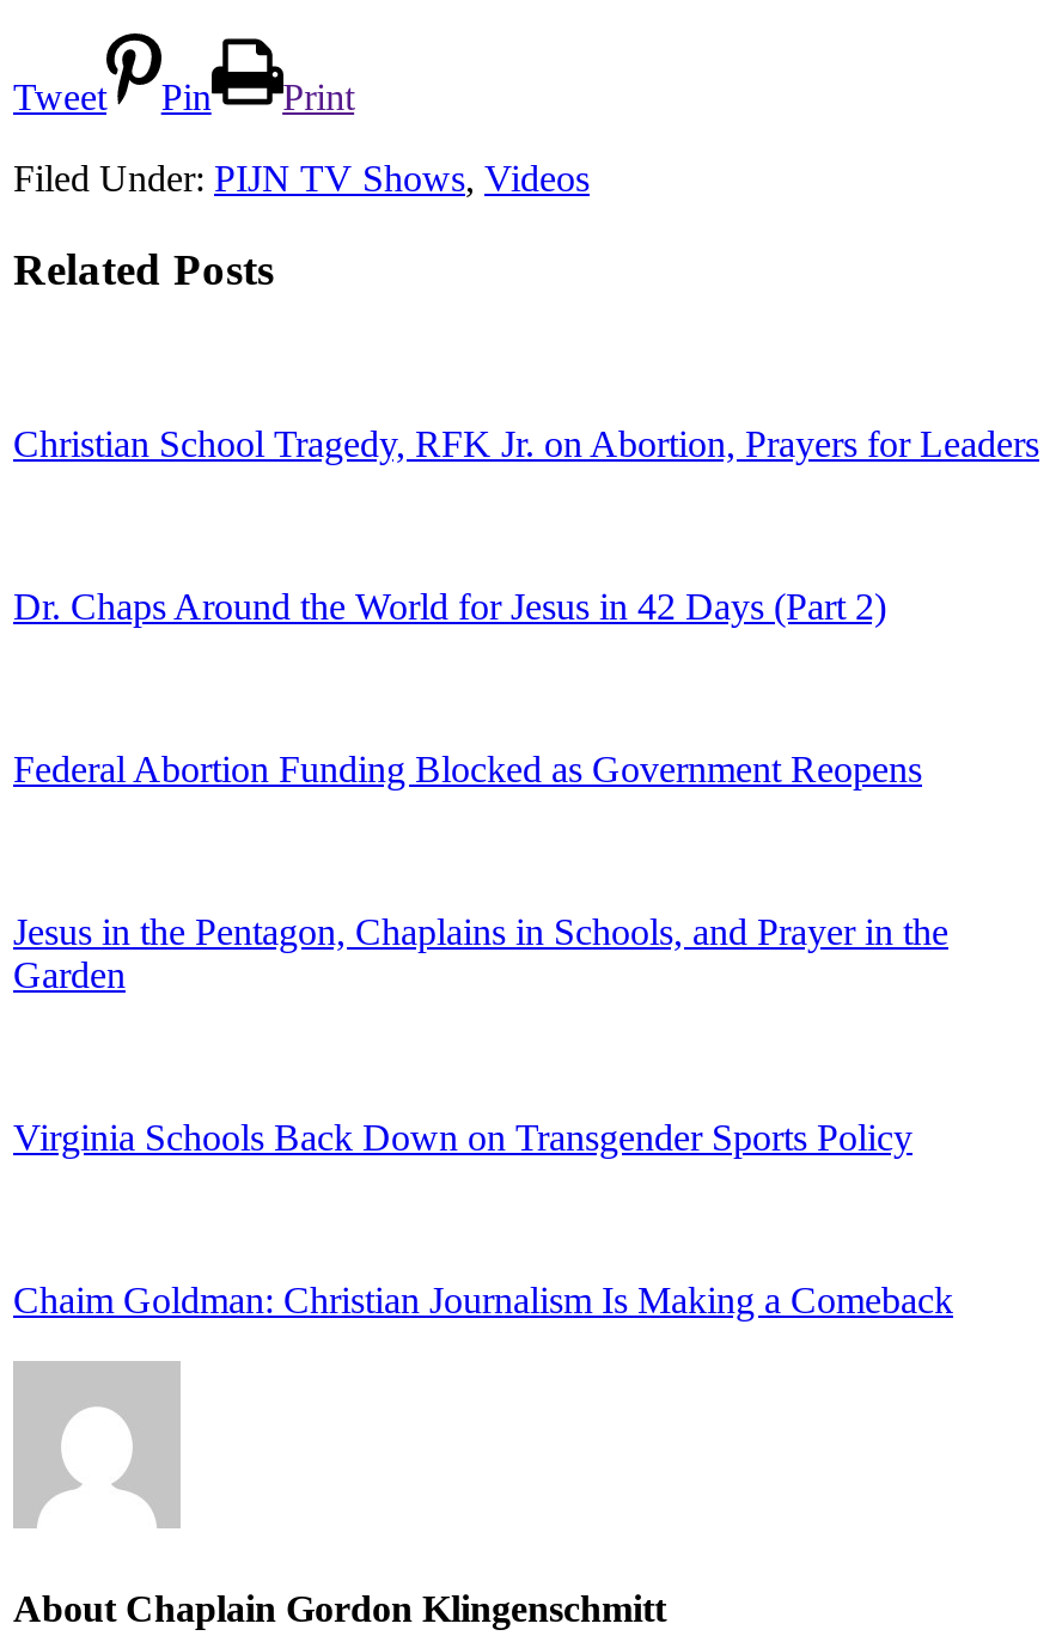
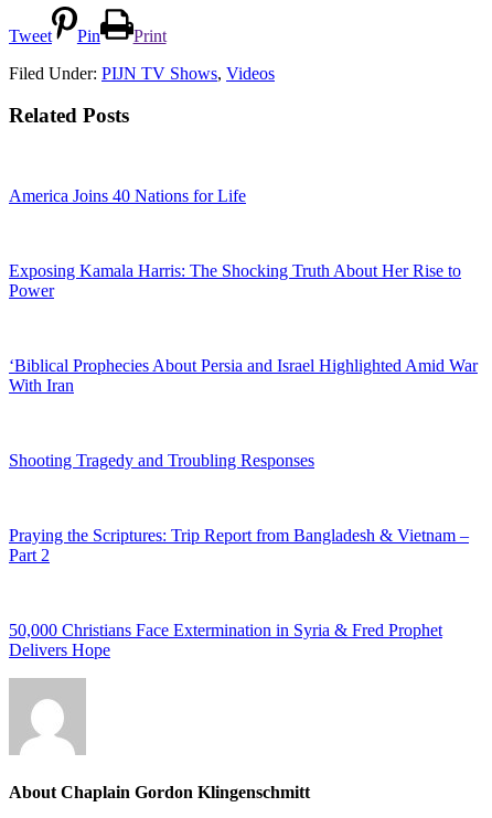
[13,424,1039,464] Christian School Tragedy, RFK Jr. on Abortion, Prayers for Leaders -> [9,186,246,205] America Joins 40 Nations for Life
[13,586,886,627] Dr. Chaps Around the World for Jesus in 42 Days (Part 2) -> [9,261,461,300] Exposing Kamala Harris: The Shocking Truth About Her Rise to | Power
[13,749,922,790] Federal Abortion Funding Blocked as Government Reopens -> [9,356,478,395] ‘Biblical Prophecies About Persia and Israel Highlighted Amid War | With Iran
[13,912,948,995] Jesus in the Pentagon, Chaplains in Schools, and Prayer in the | Garden -> [9,451,314,470] Shooting Tragedy and Troubling Responses
[13,1117,912,1158] Virginia Schools Back Down on Transgender Sports Policy -> [9,526,469,565] Praying the Scriptures: Trip Report from Bangladesh & Vietnam – | Part 2
[13,1280,953,1321] Chaim Goldman: Christian Journalism Is Making a Comeback -> [9,621,442,659] 50,000 Christians Face Extermination in Syria & Fred Prophet | Delivers Hope

